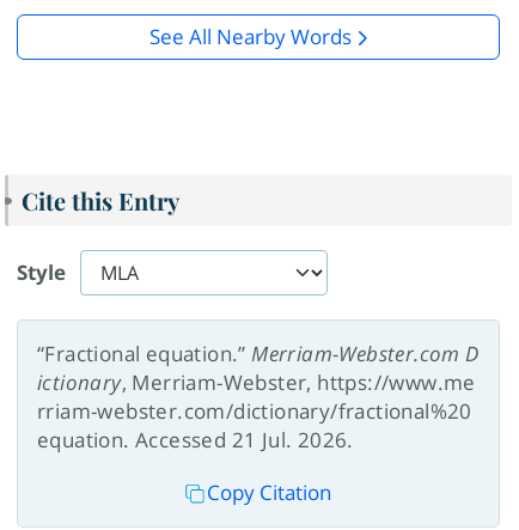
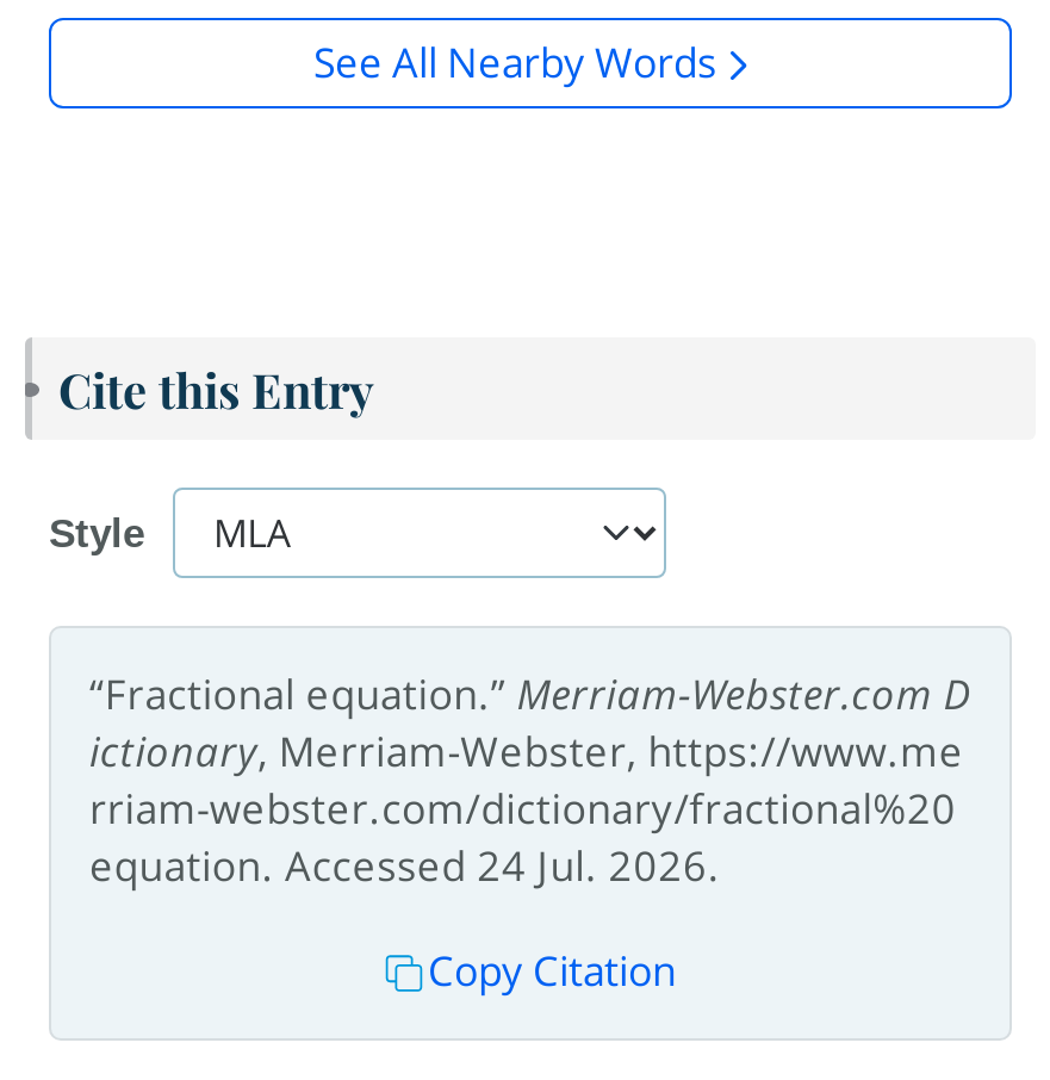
[37,426,354,453] equation. Accessed 21 Jul. 2026. -> [89,838,721,893] equation. Accessed 24 Jul. 2026.

